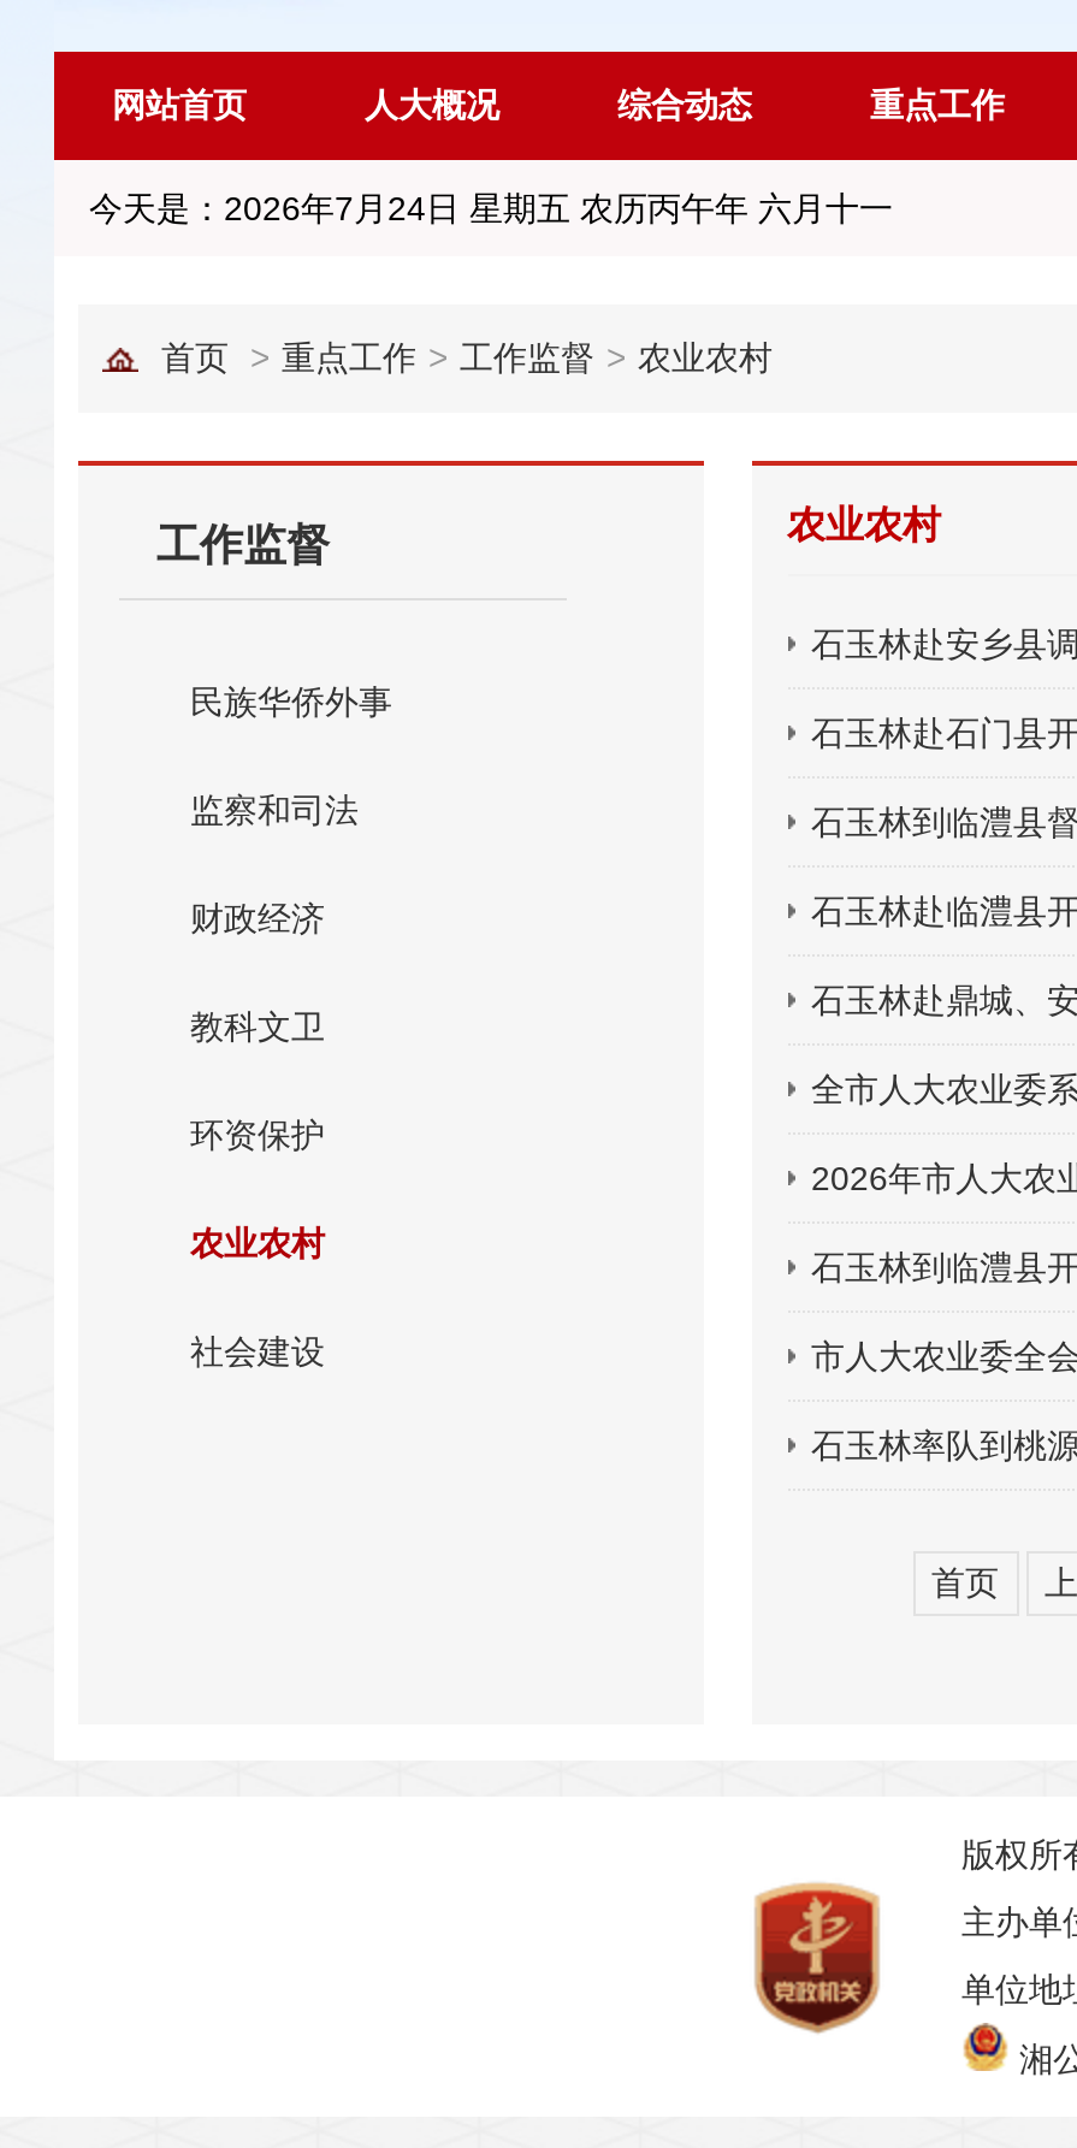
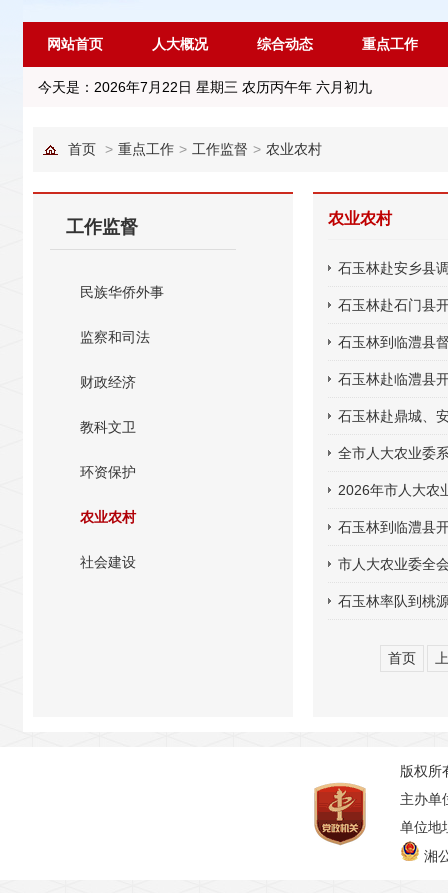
[89,189,893,227] 今天是：2026年7月24日 星期五 农历丙午年 六月十一 -> [37,79,371,95] 今天是：2026年7月22日 星期三 农历丙午年 六月初九

